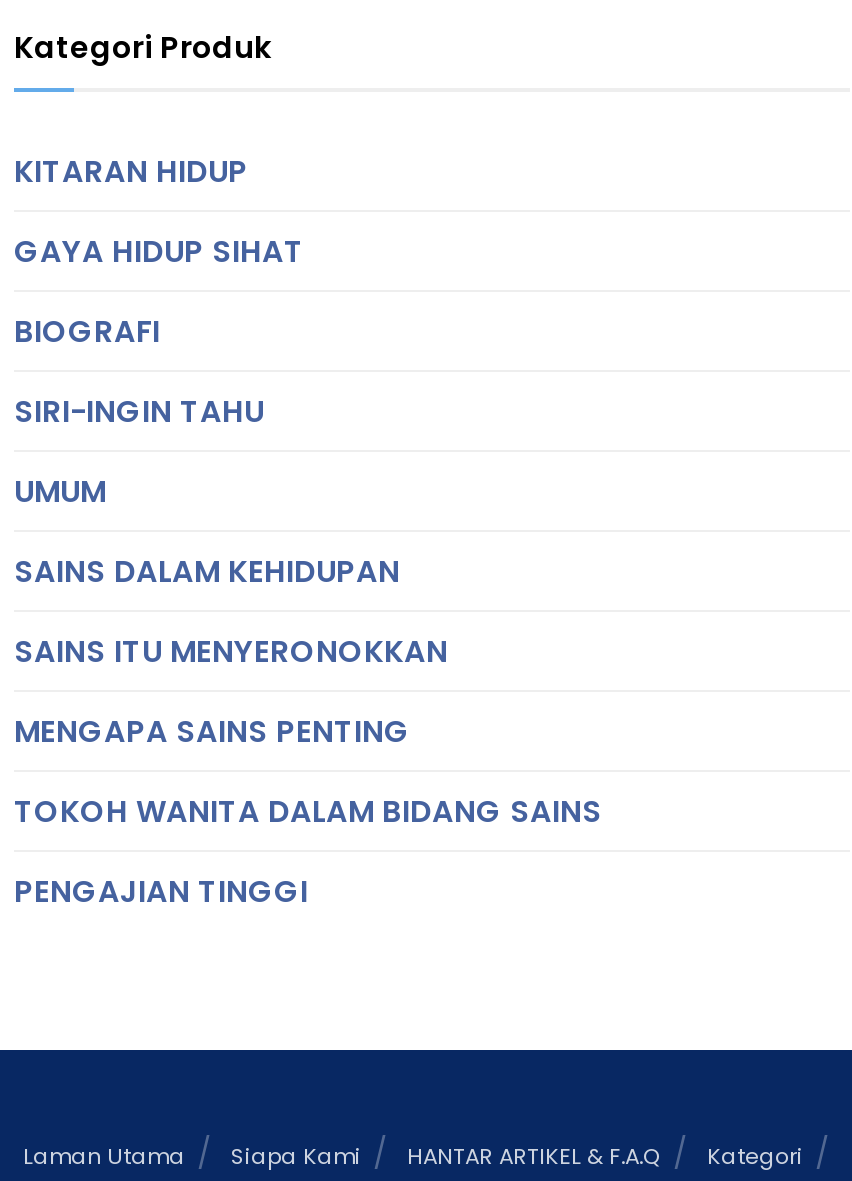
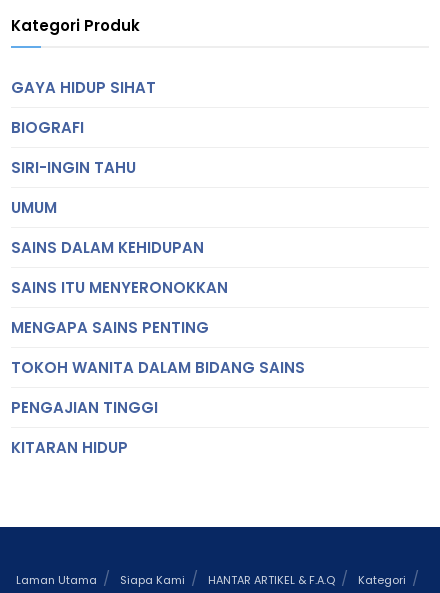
moved [14,150,248,192] -> [11,437,128,458]: KITARAN HIDUP
moved [14,230,602,912] -> [11,77,305,418]: GAYA HIDUP SIHAT | BIOGRAFI | SIRI-INGIN TAHU | ... | TOKOH WANITA DALAM BIDANG SAINS | PENGAJIAN TINGGI

